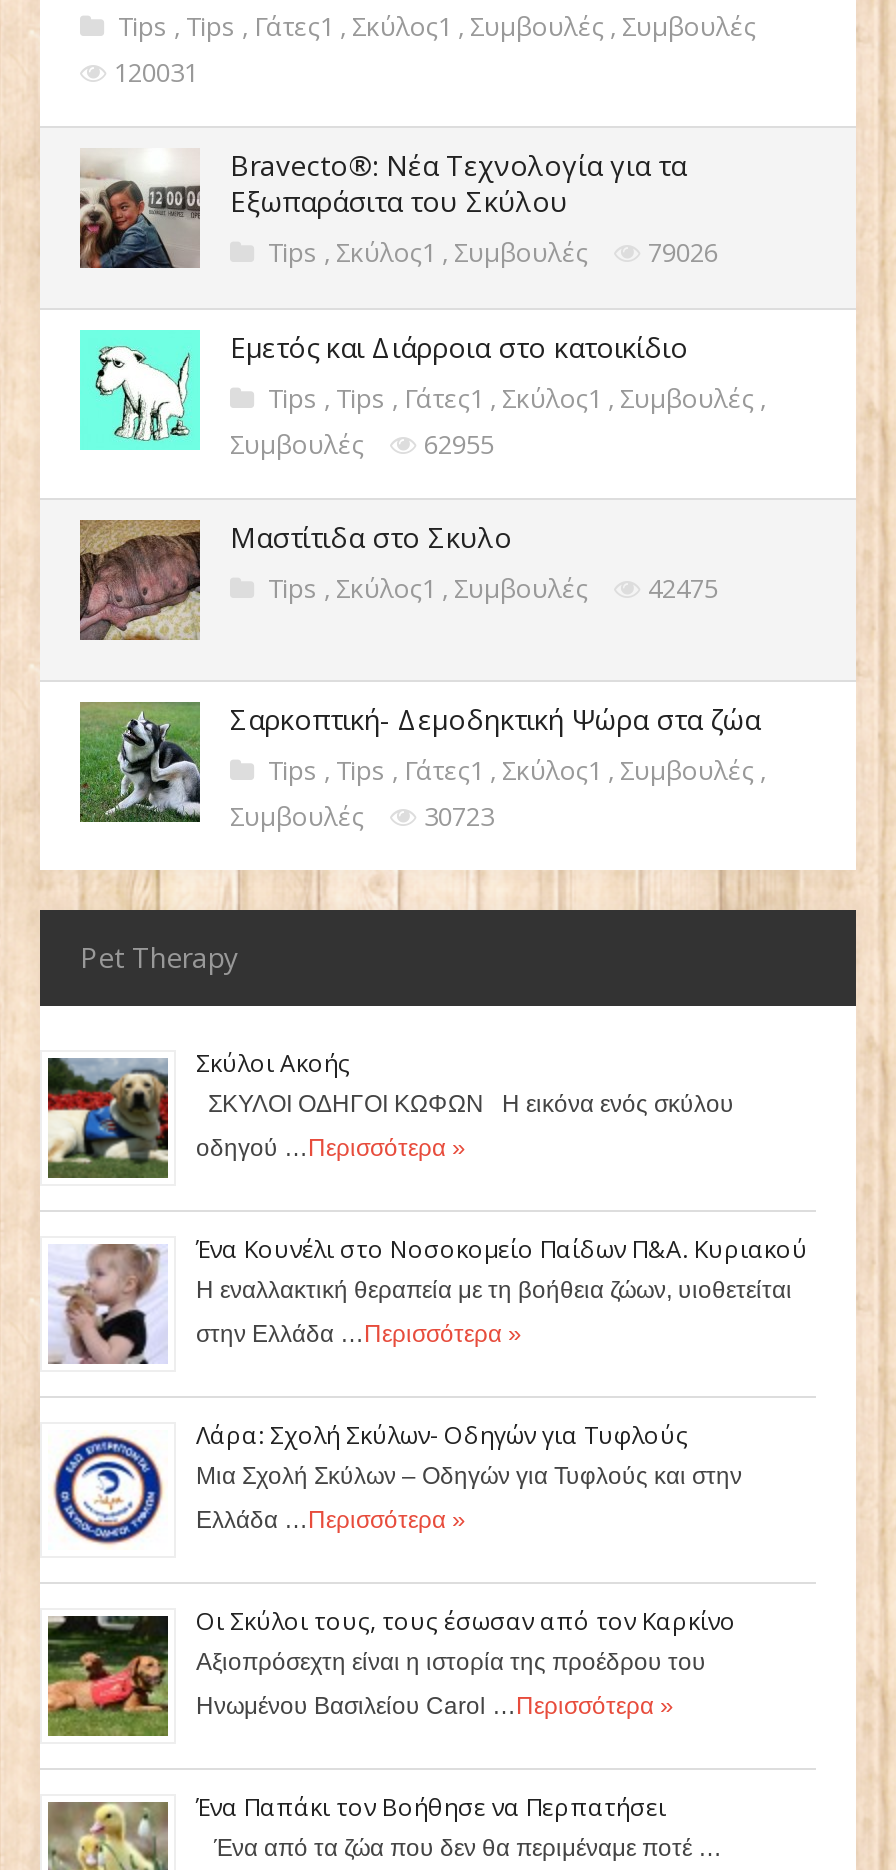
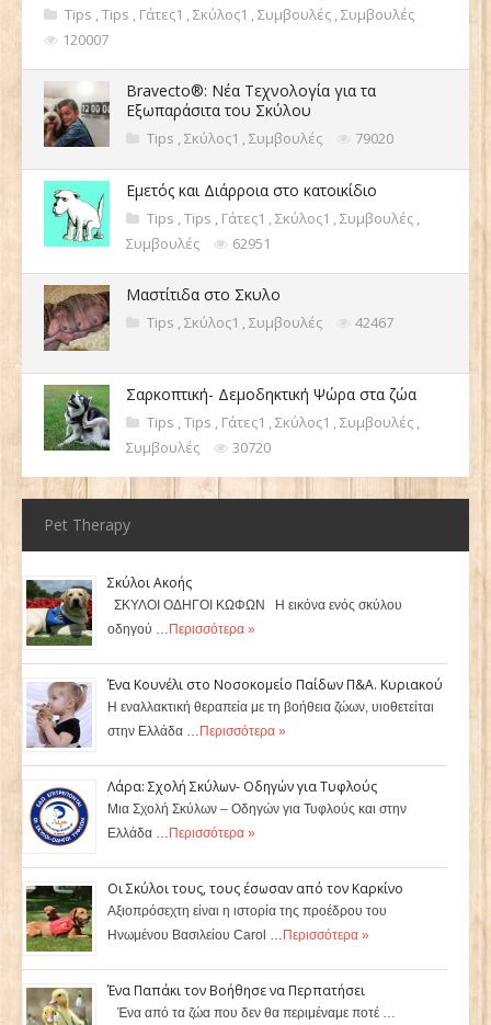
[114,53,198,89] 120031 -> [62,29,109,49] 120007
[268,233,718,269] Tips, Σκύλος1, Συμβουλές 79026 -> [147,128,393,148] Tips, Σκύλος1, Συμβουλές 79020
[230,425,494,461] Συμβουλές 62955 -> [126,233,271,253] Συμβουλές 62951
[268,569,718,605] Tips, Σκύλος1, Συμβουλές 42475 -> [147,312,393,332] Tips, Σκύλος1, Συμβουλές 42467
[230,797,494,833] Συμβουλές 30723 -> [126,437,271,457] Συμβουλές 30720

